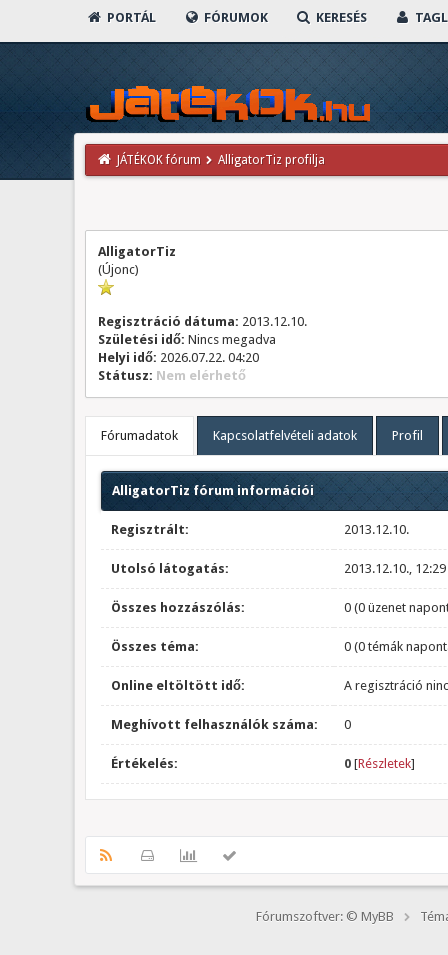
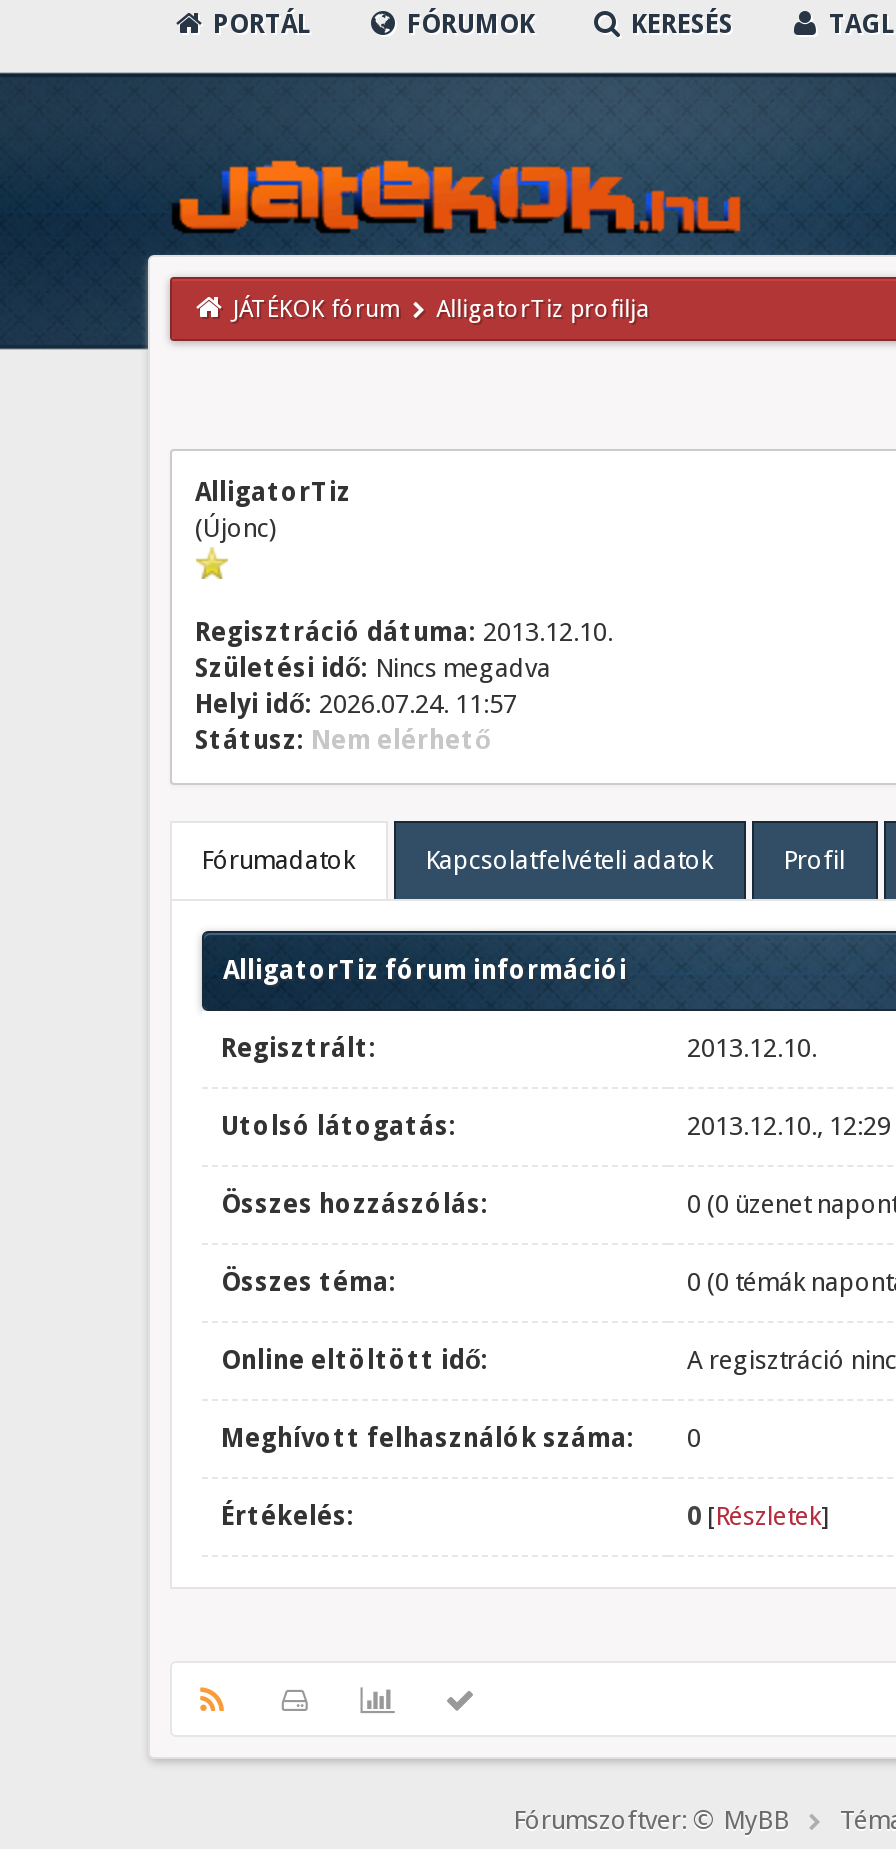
[97,350,258,365] Helyi idő: 2026.07.22. 04:20 -> [195,689,517,719] Helyi idő: 2026.07.24. 11:57

